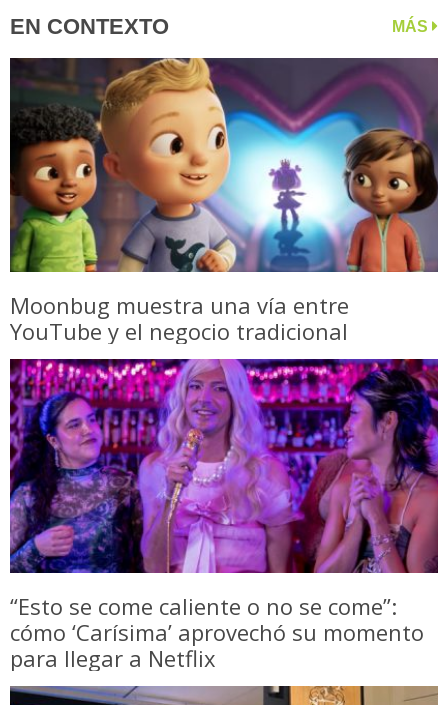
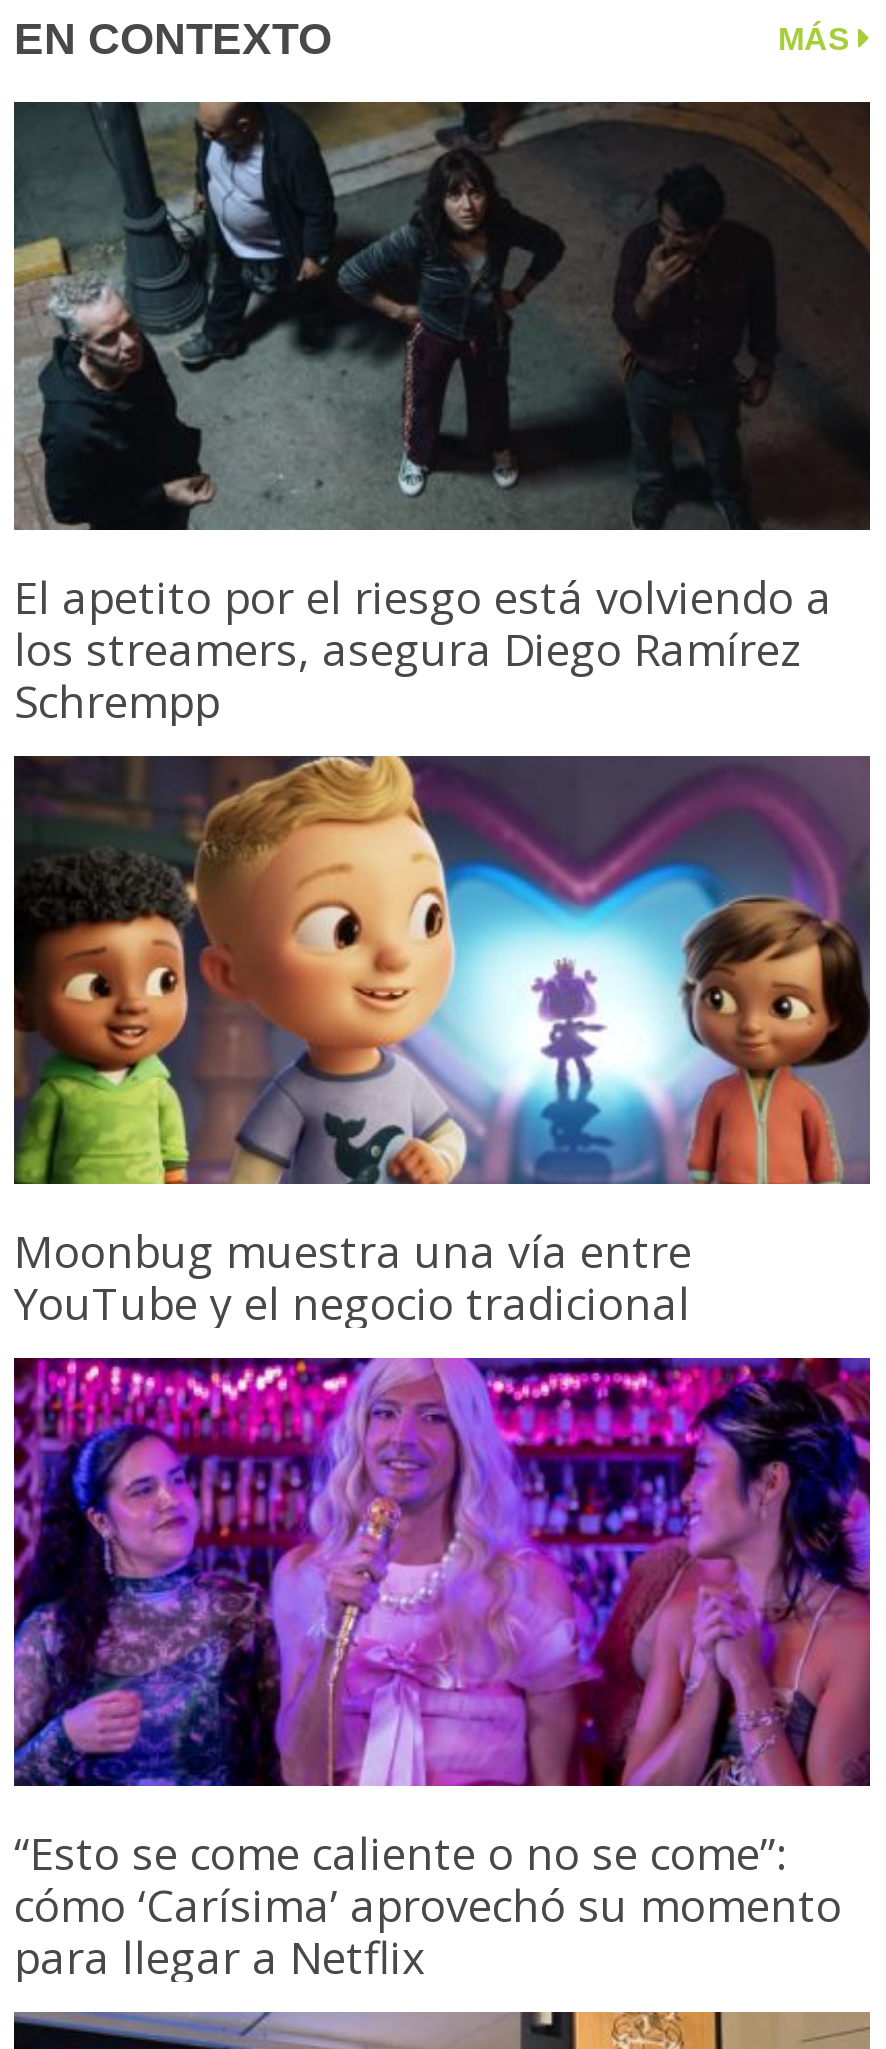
none -> [12,101,872,729] [image] | El apetito por el riesgo está volviendo a | los streamers, asegura Diego Ramírez | Schrempp

